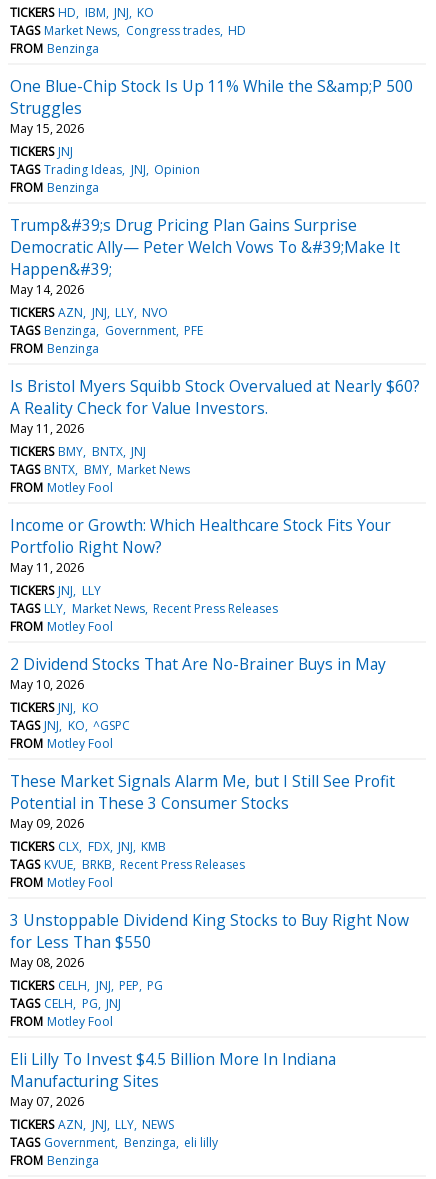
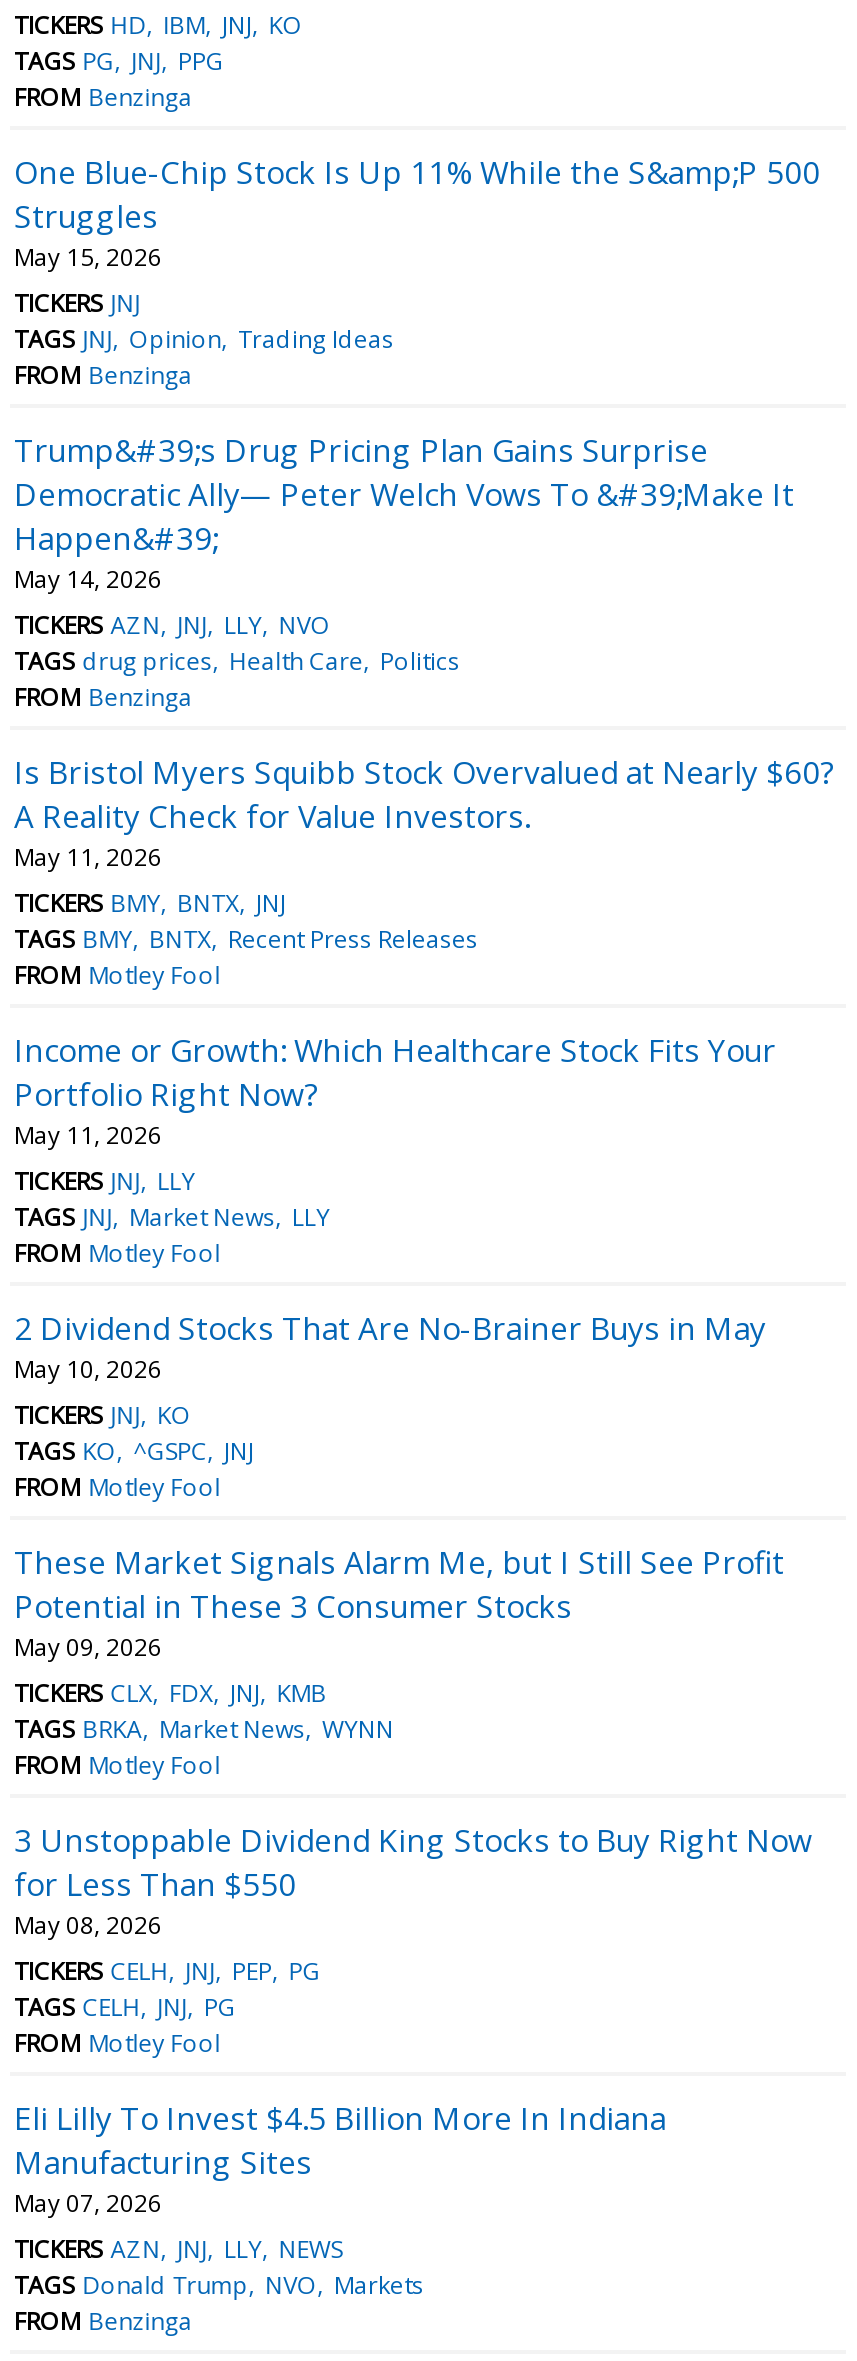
[10,22,246,39] TAGS Market News Congress trades HD -> [14,44,224,78] TAGS PG JNJ PPG
[10,161,200,178] TAGS Trading Ideas JNJ Opinion -> [14,322,394,356] TAGS JNJ Opinion Trading Ideas
[10,322,203,339] TAGS Benzinga Government PFE -> [14,644,460,678] TAGS drug prices Health Care Politics
[10,461,190,478] TAGS BNTX BMY Market News -> [14,922,478,956] TAGS BMY BNTX Recent Press Releases
[10,600,278,617] TAGS LLY Market News Recent Press Releases -> [14,1200,330,1234] TAGS JNJ Market News LLY
[10,717,130,734] TAGS JNJ KO ^GSPC -> [14,1434,254,1468] TAGS KO ^GSPC JNJ
[10,856,245,873] TAGS KVUE BRKB Recent Press Releases -> [14,1712,394,1746] TAGS BRKA Market News WYNN
[10,995,121,1012] TAGS CELH PG JNJ -> [14,1990,236,2024] TAGS CELH JNJ PG
[10,1134,218,1151] TAGS Government Benzinga eli lilly -> [14,2268,424,2302] TAGS Donald Trump NVO Markets

